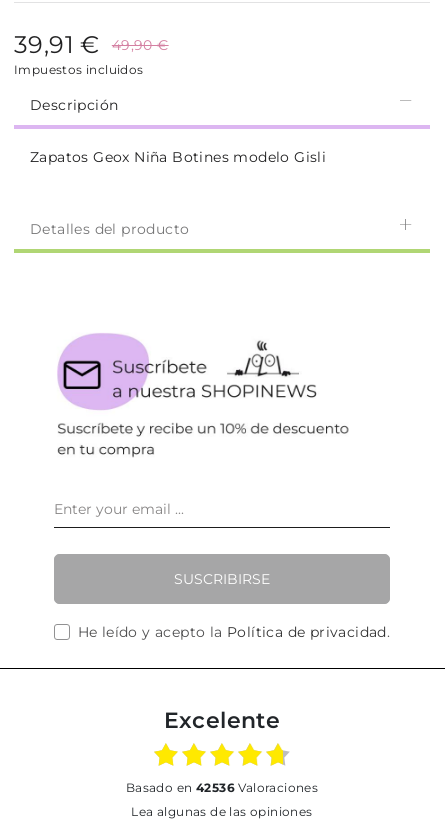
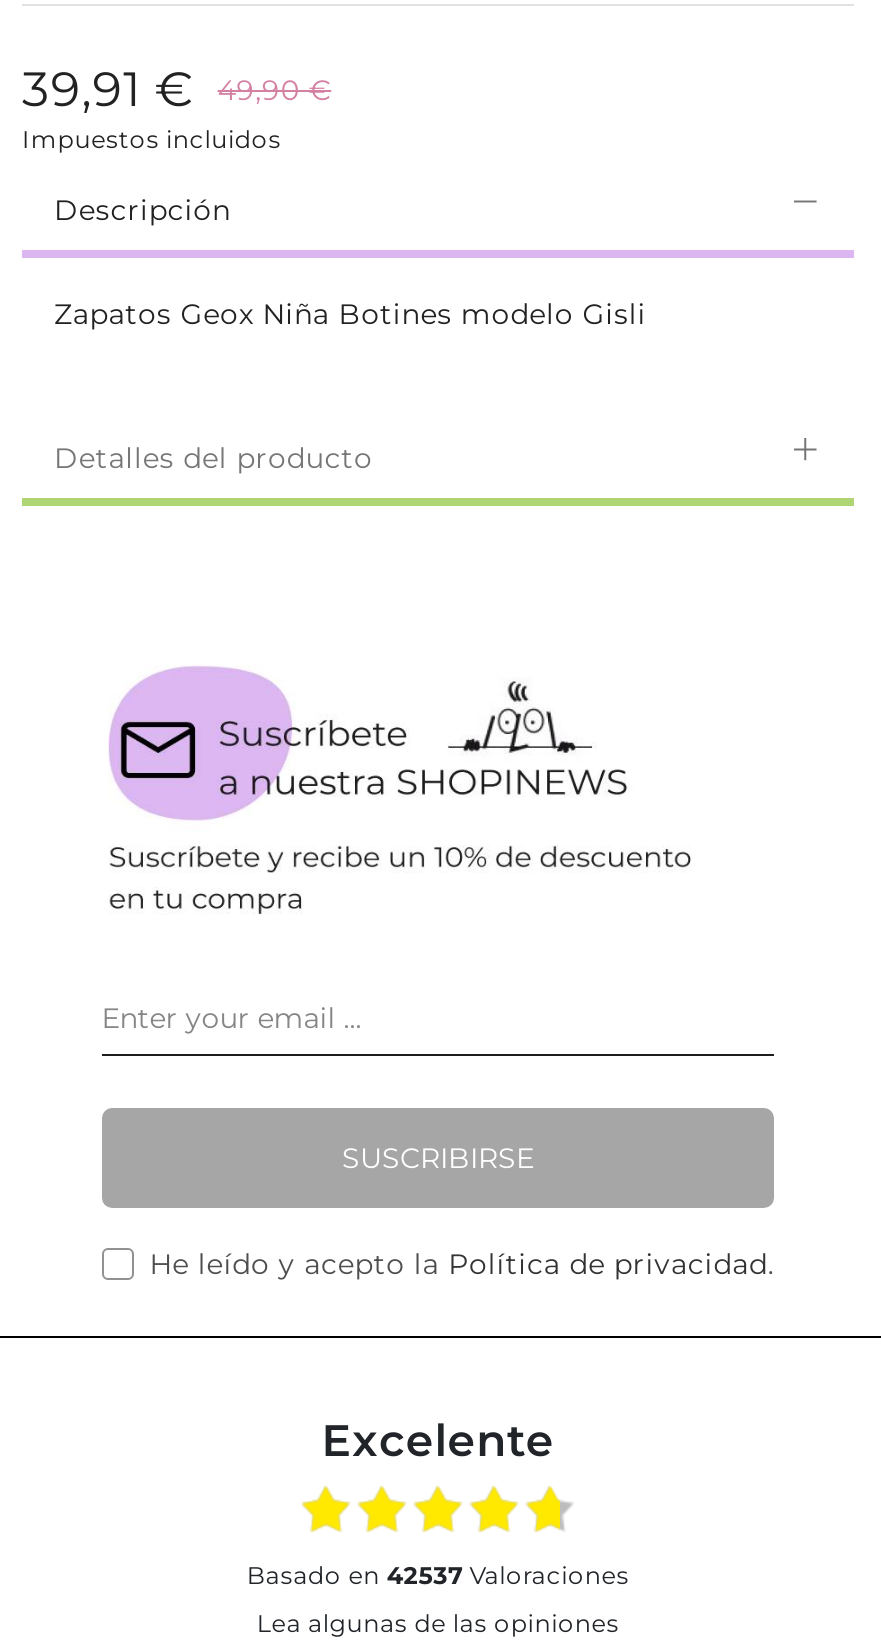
[135,780,318,795] basado en 42536 Valoraciones -> [266,1561,629,1591] basado en 42537 Valoraciones

